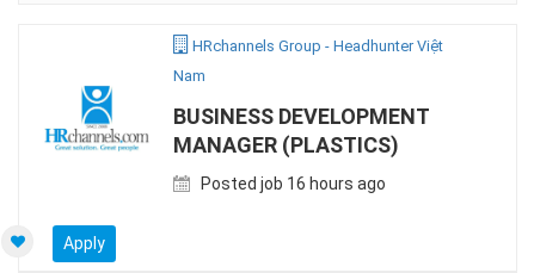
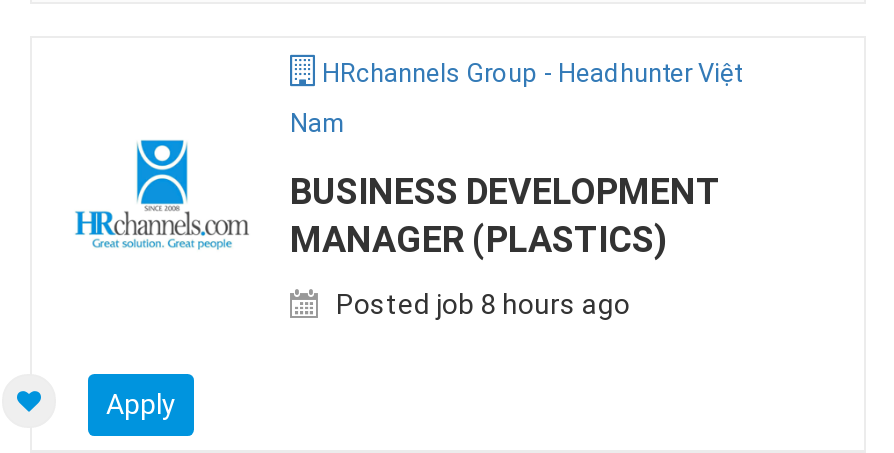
[197,174,386,193] Posted job 16 hours ago -> [330,288,630,320] Posted job 8 hours ago

